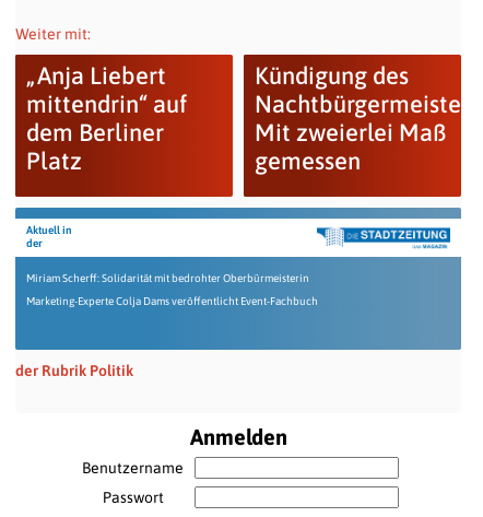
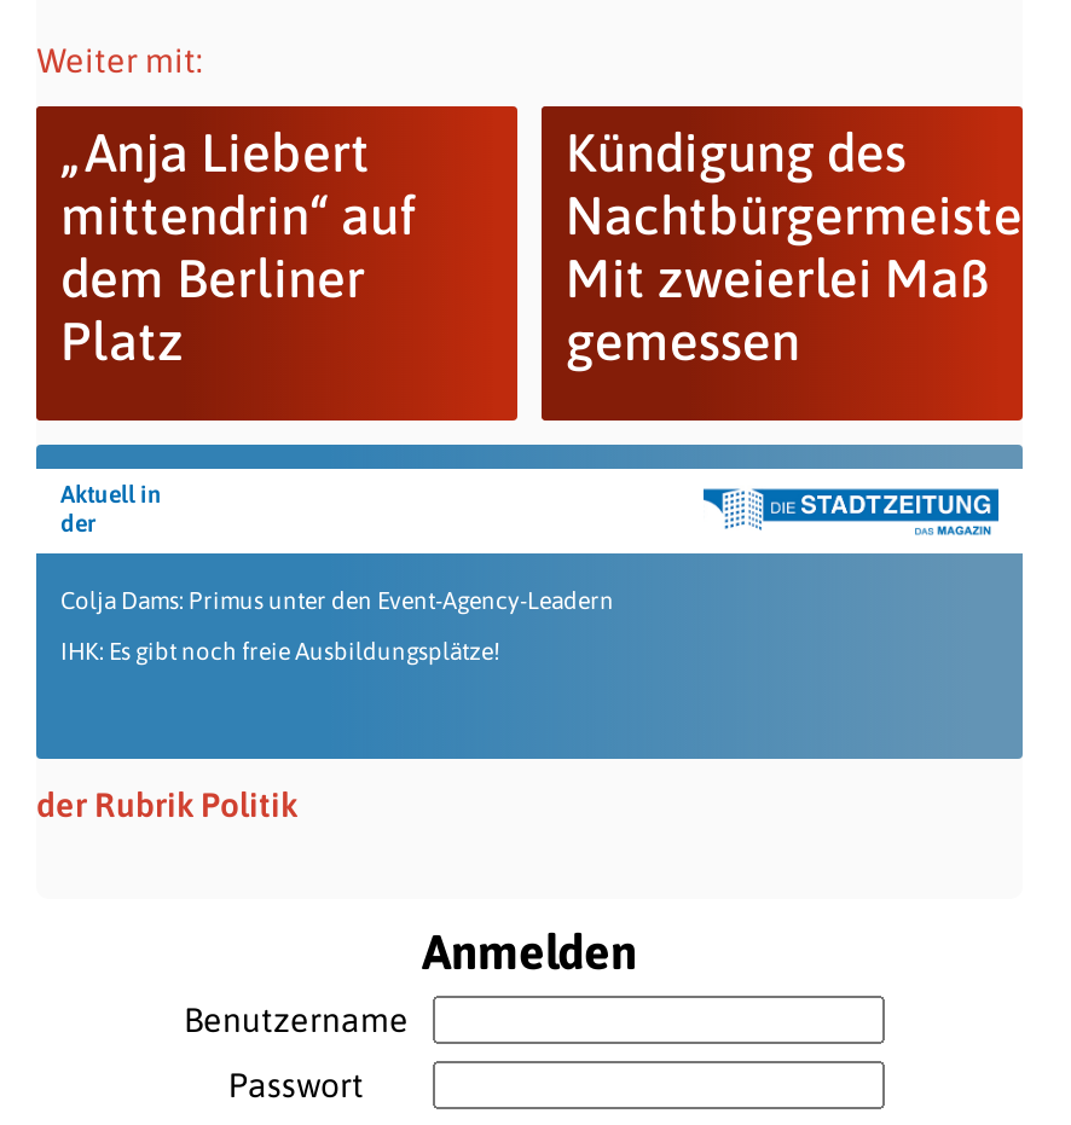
[26,272,309,284] Miriam Scherff: Solidarität mit bedrohter Oberbürmeisterin -> [60,587,614,614] Colja Dams: Primus unter den Event-Agency-Leadern
[26,295,318,307] Marketing-Experte Colja Dams veröffentlicht Event-Fachbuch -> [60,638,500,665] IHK: Es gibt noch freie Ausbildungsplätze!

